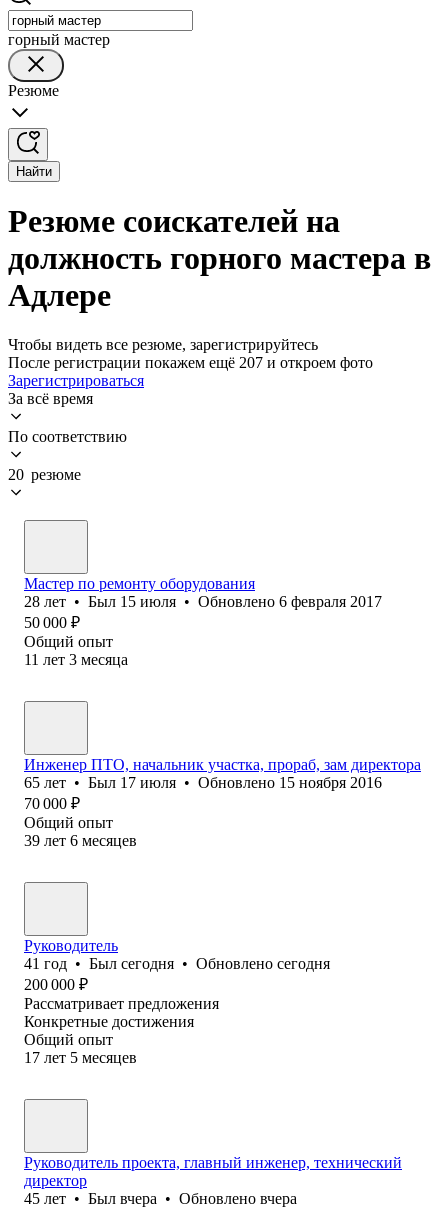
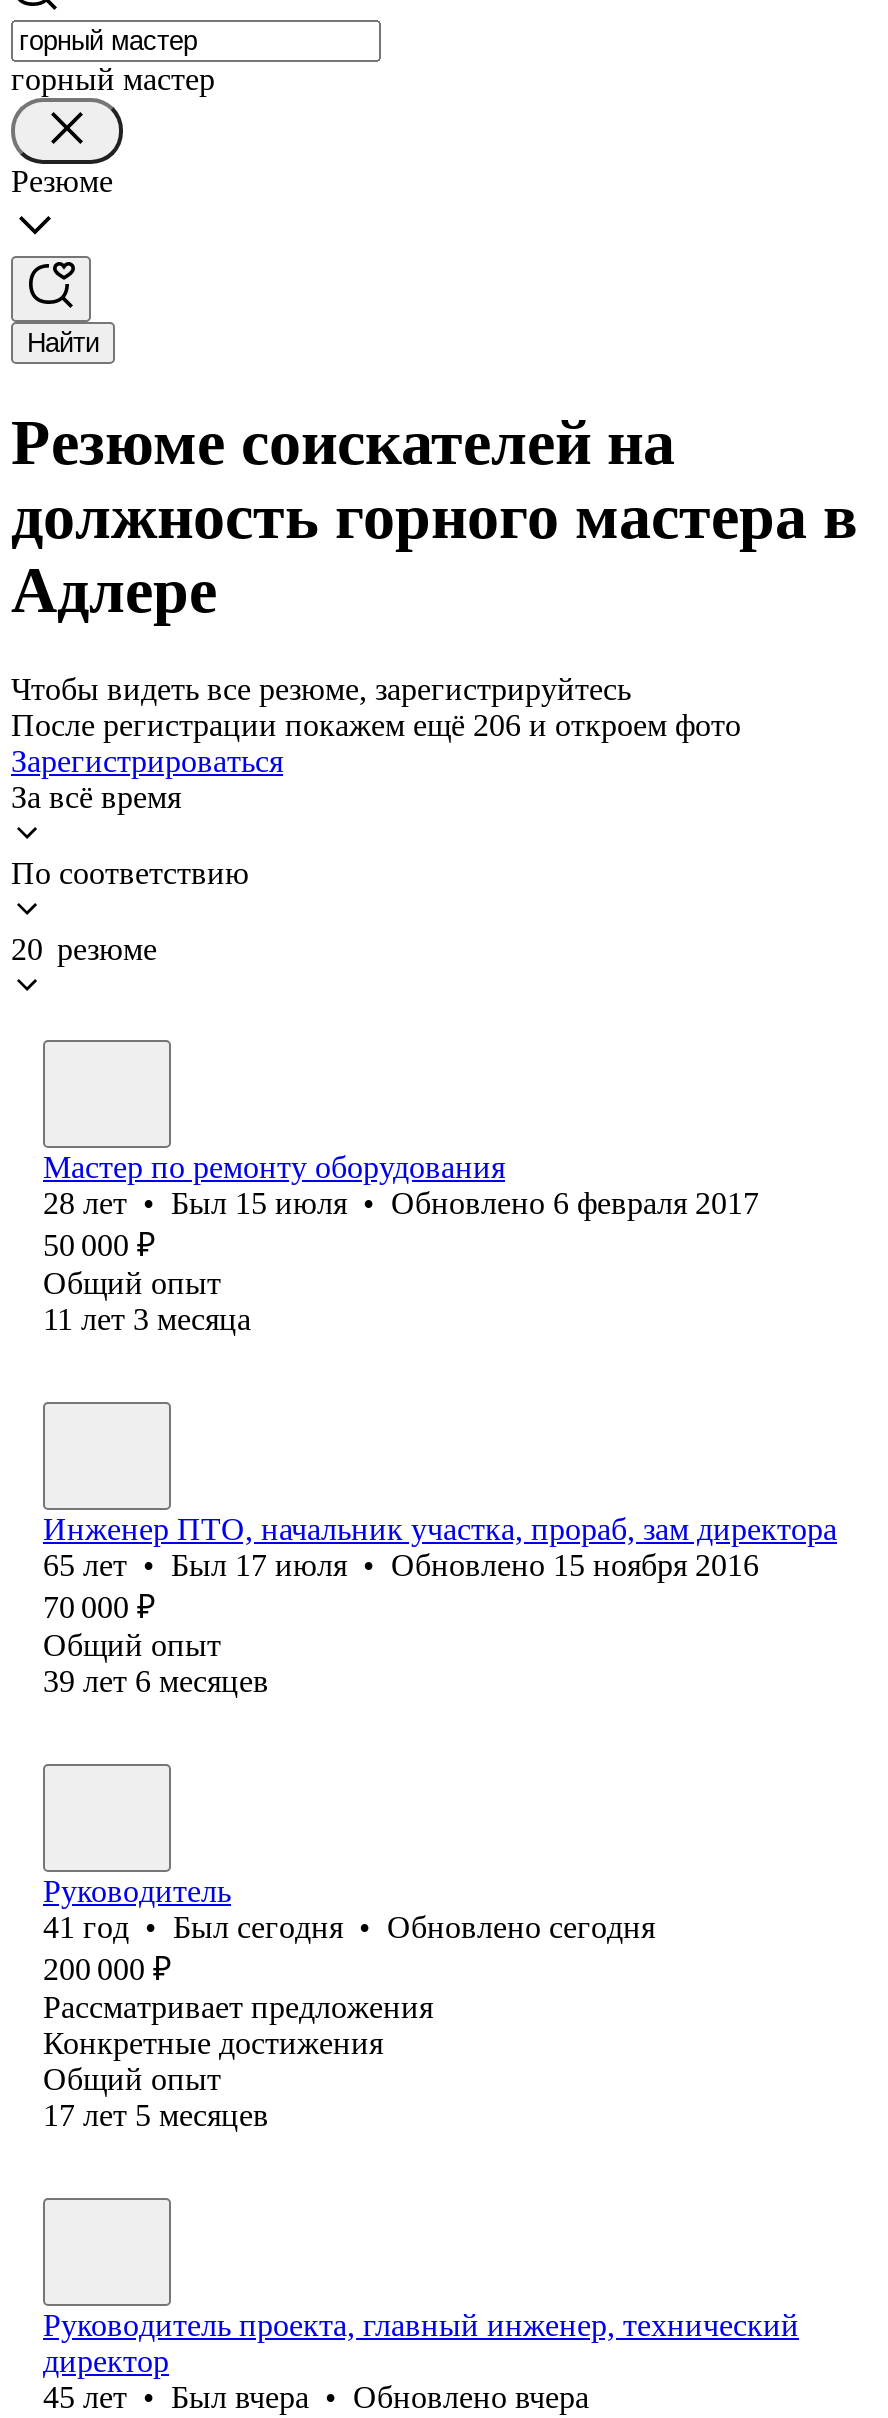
[8,354,373,371] После регистрации покажем ещё 207 и откроем фото -> [11,708,741,742] После регистрации покажем ещё 206 и откроем фото

